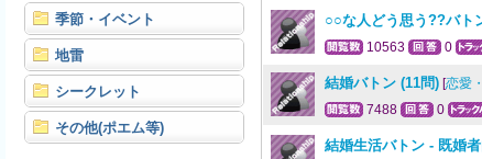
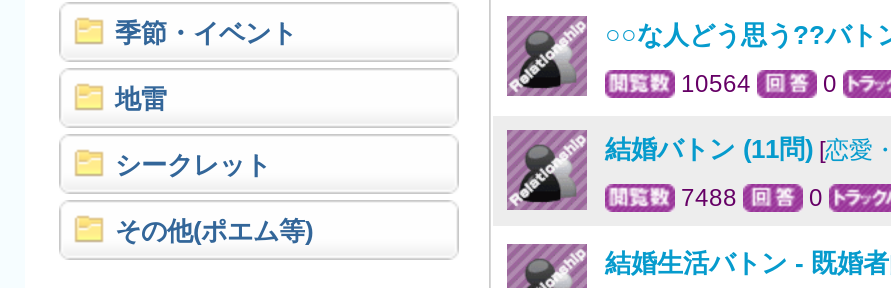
[363,39,408,55] 10563 -> [675,70,757,98] 10564

